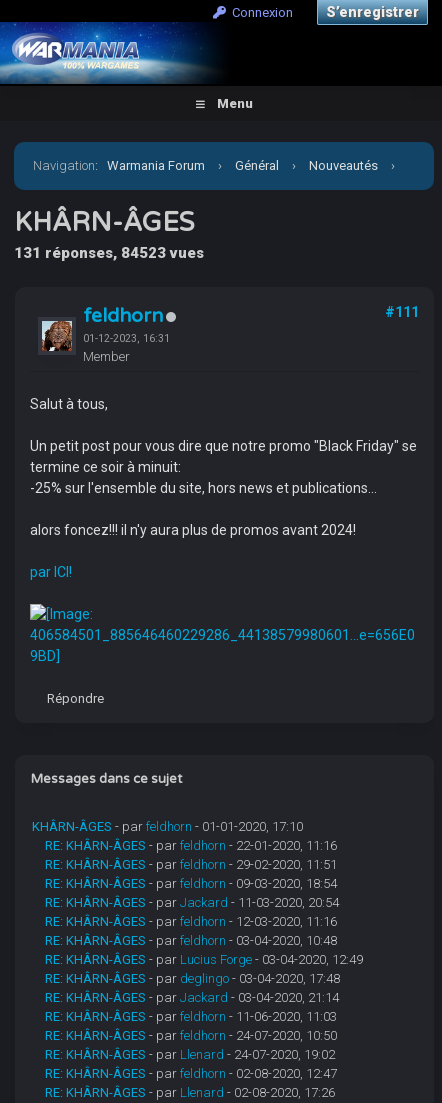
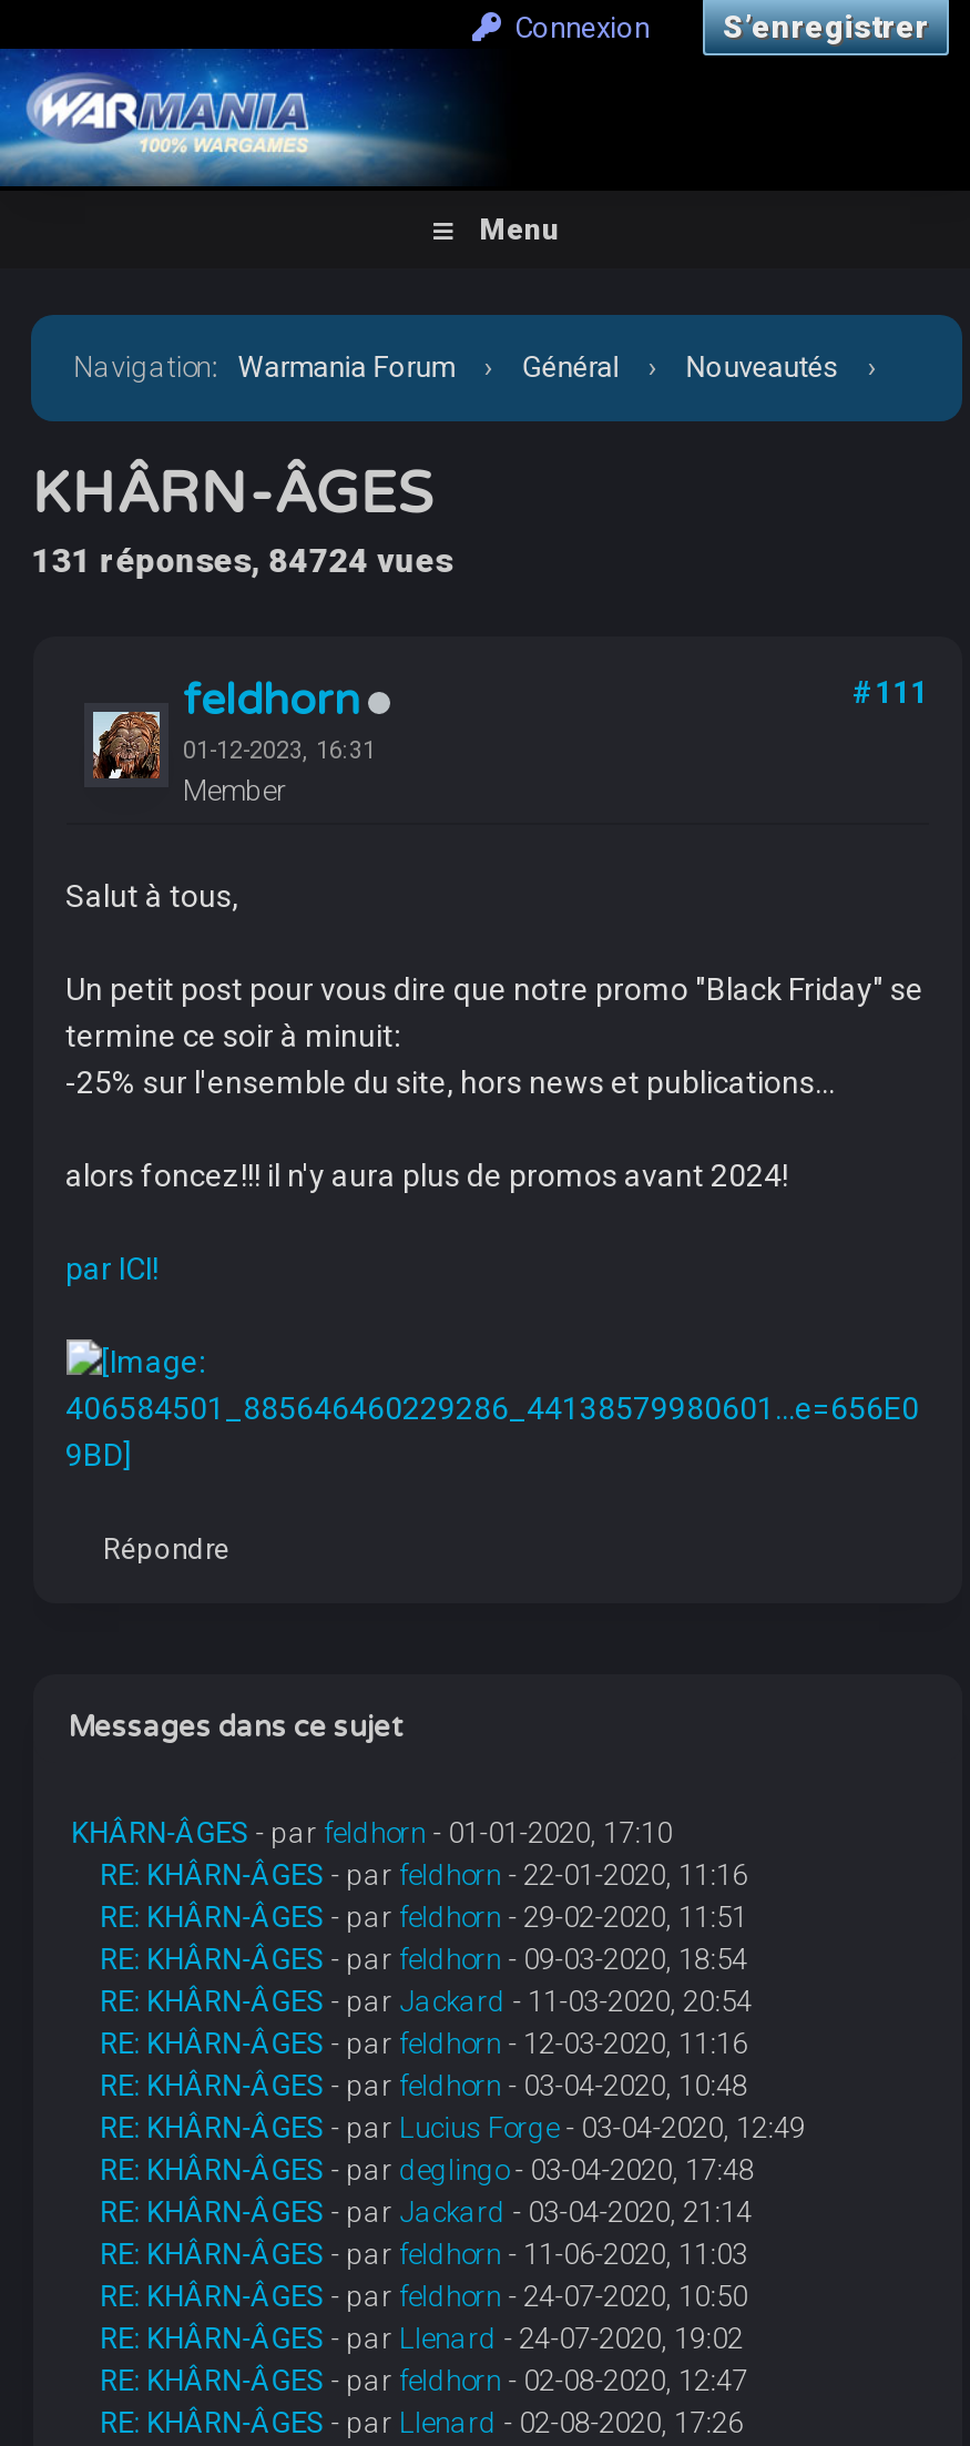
[14,244,204,262] 131 réponses, 84523 vues -> [32,541,453,581] 131 réponses, 84724 vues

